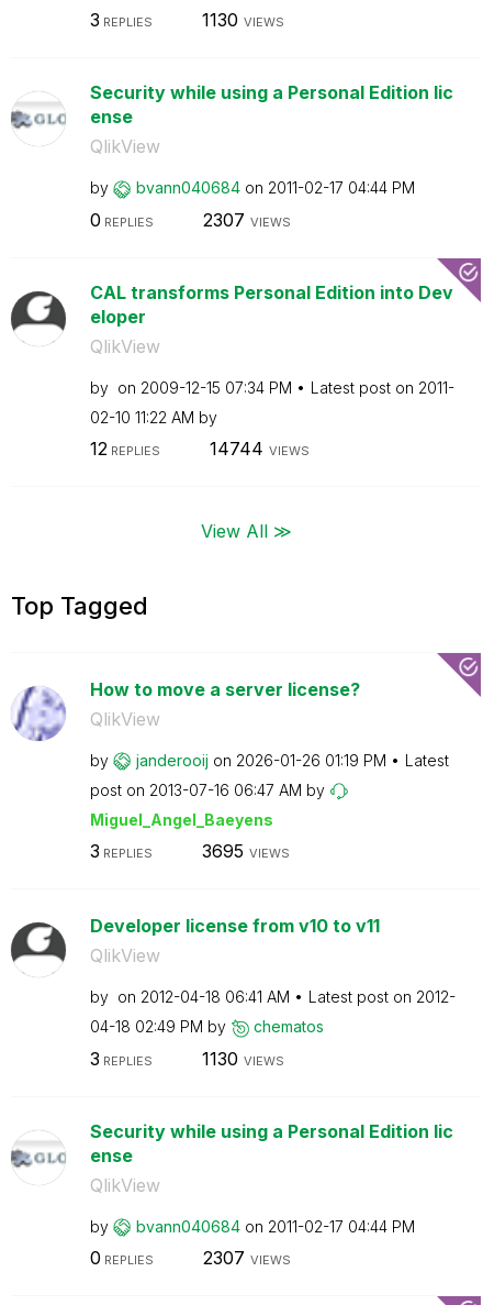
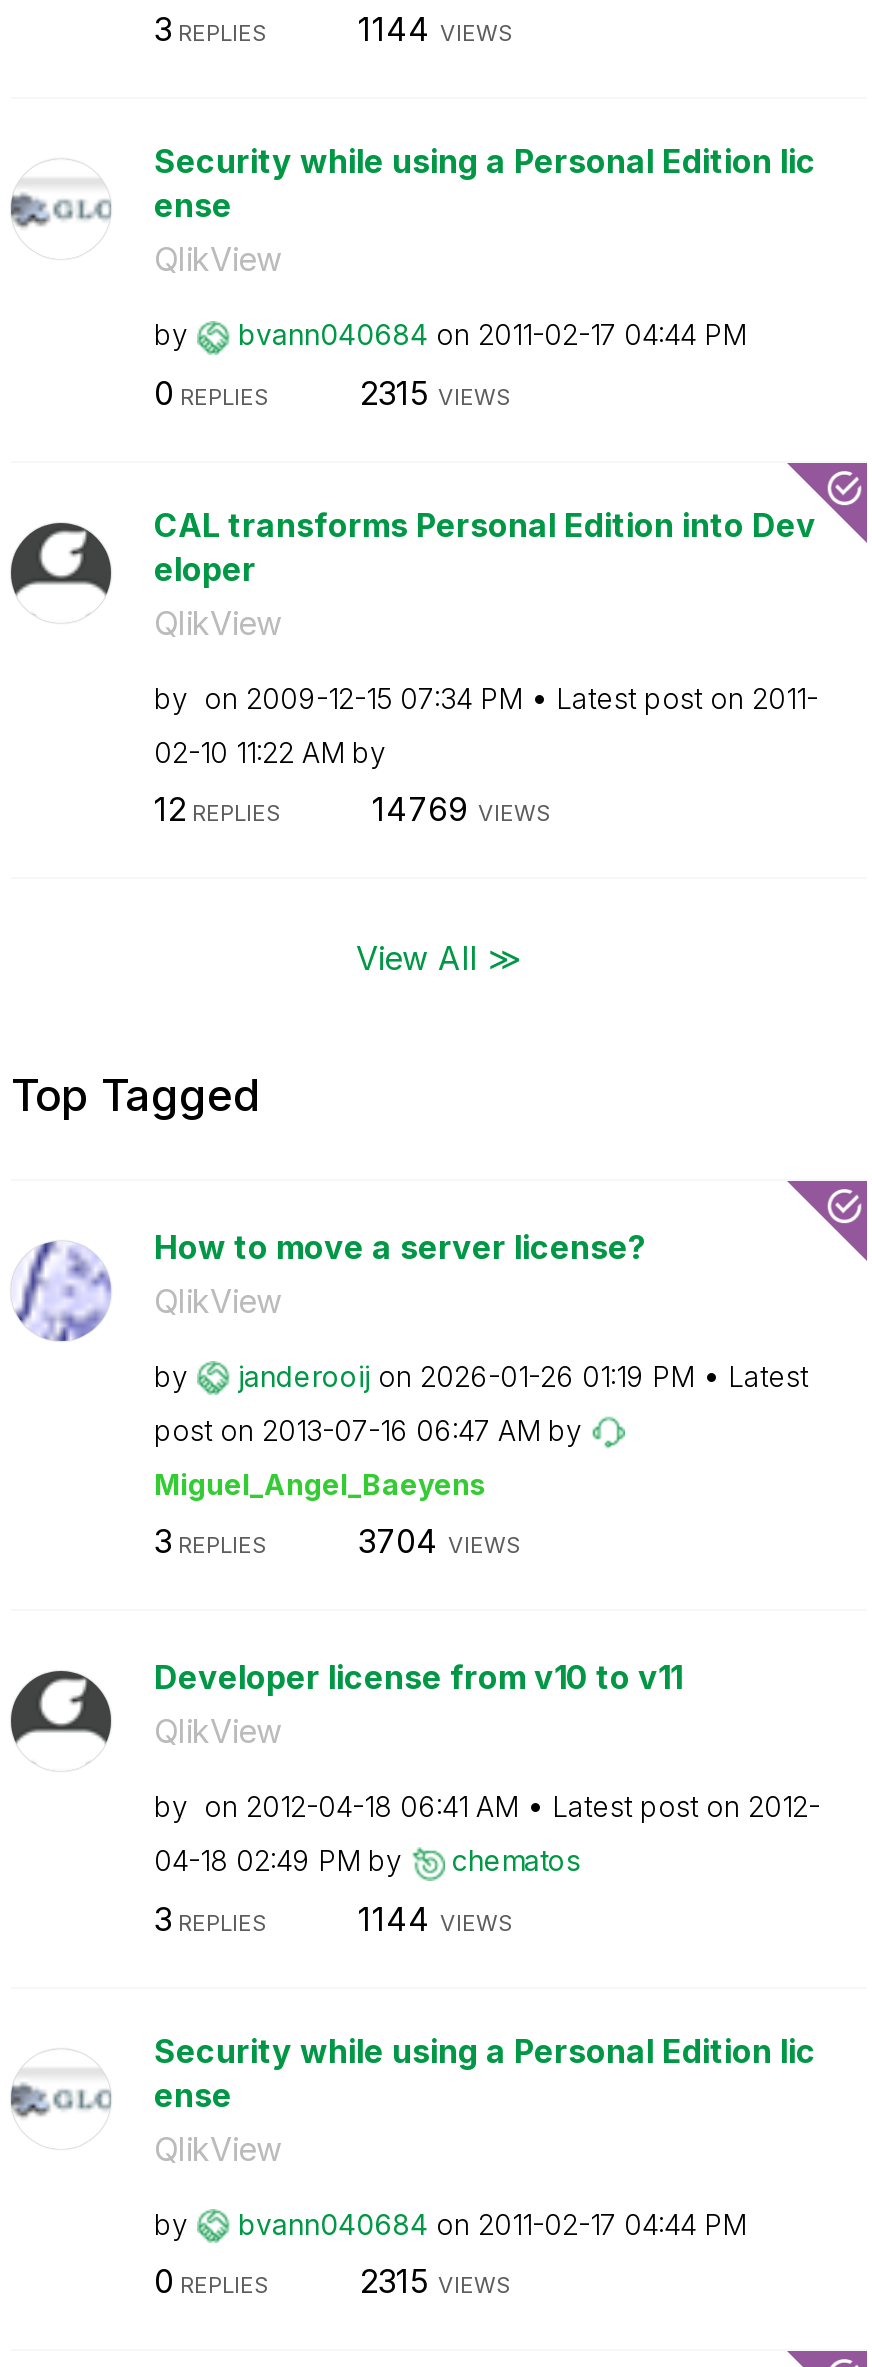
[201,9,284,31] 1130 VIEWS -> [358,9,514,49] 1144 VIEWS
[203,208,290,230] 2307 VIEWS -> [360,372,512,412] 2315 VIEWS
[209,438,309,460] 14744 VIEWS -> [372,789,552,829] 14769 VIEWS
[201,840,289,862] 3695 VIEWS -> [358,1521,522,1561] 3704 VIEWS
[201,1047,284,1069] 1130 VIEWS -> [358,1898,514,1938] 1144 VIEWS
[203,1247,290,1269] 2307 VIEWS -> [360,2261,512,2301] 2315 VIEWS

